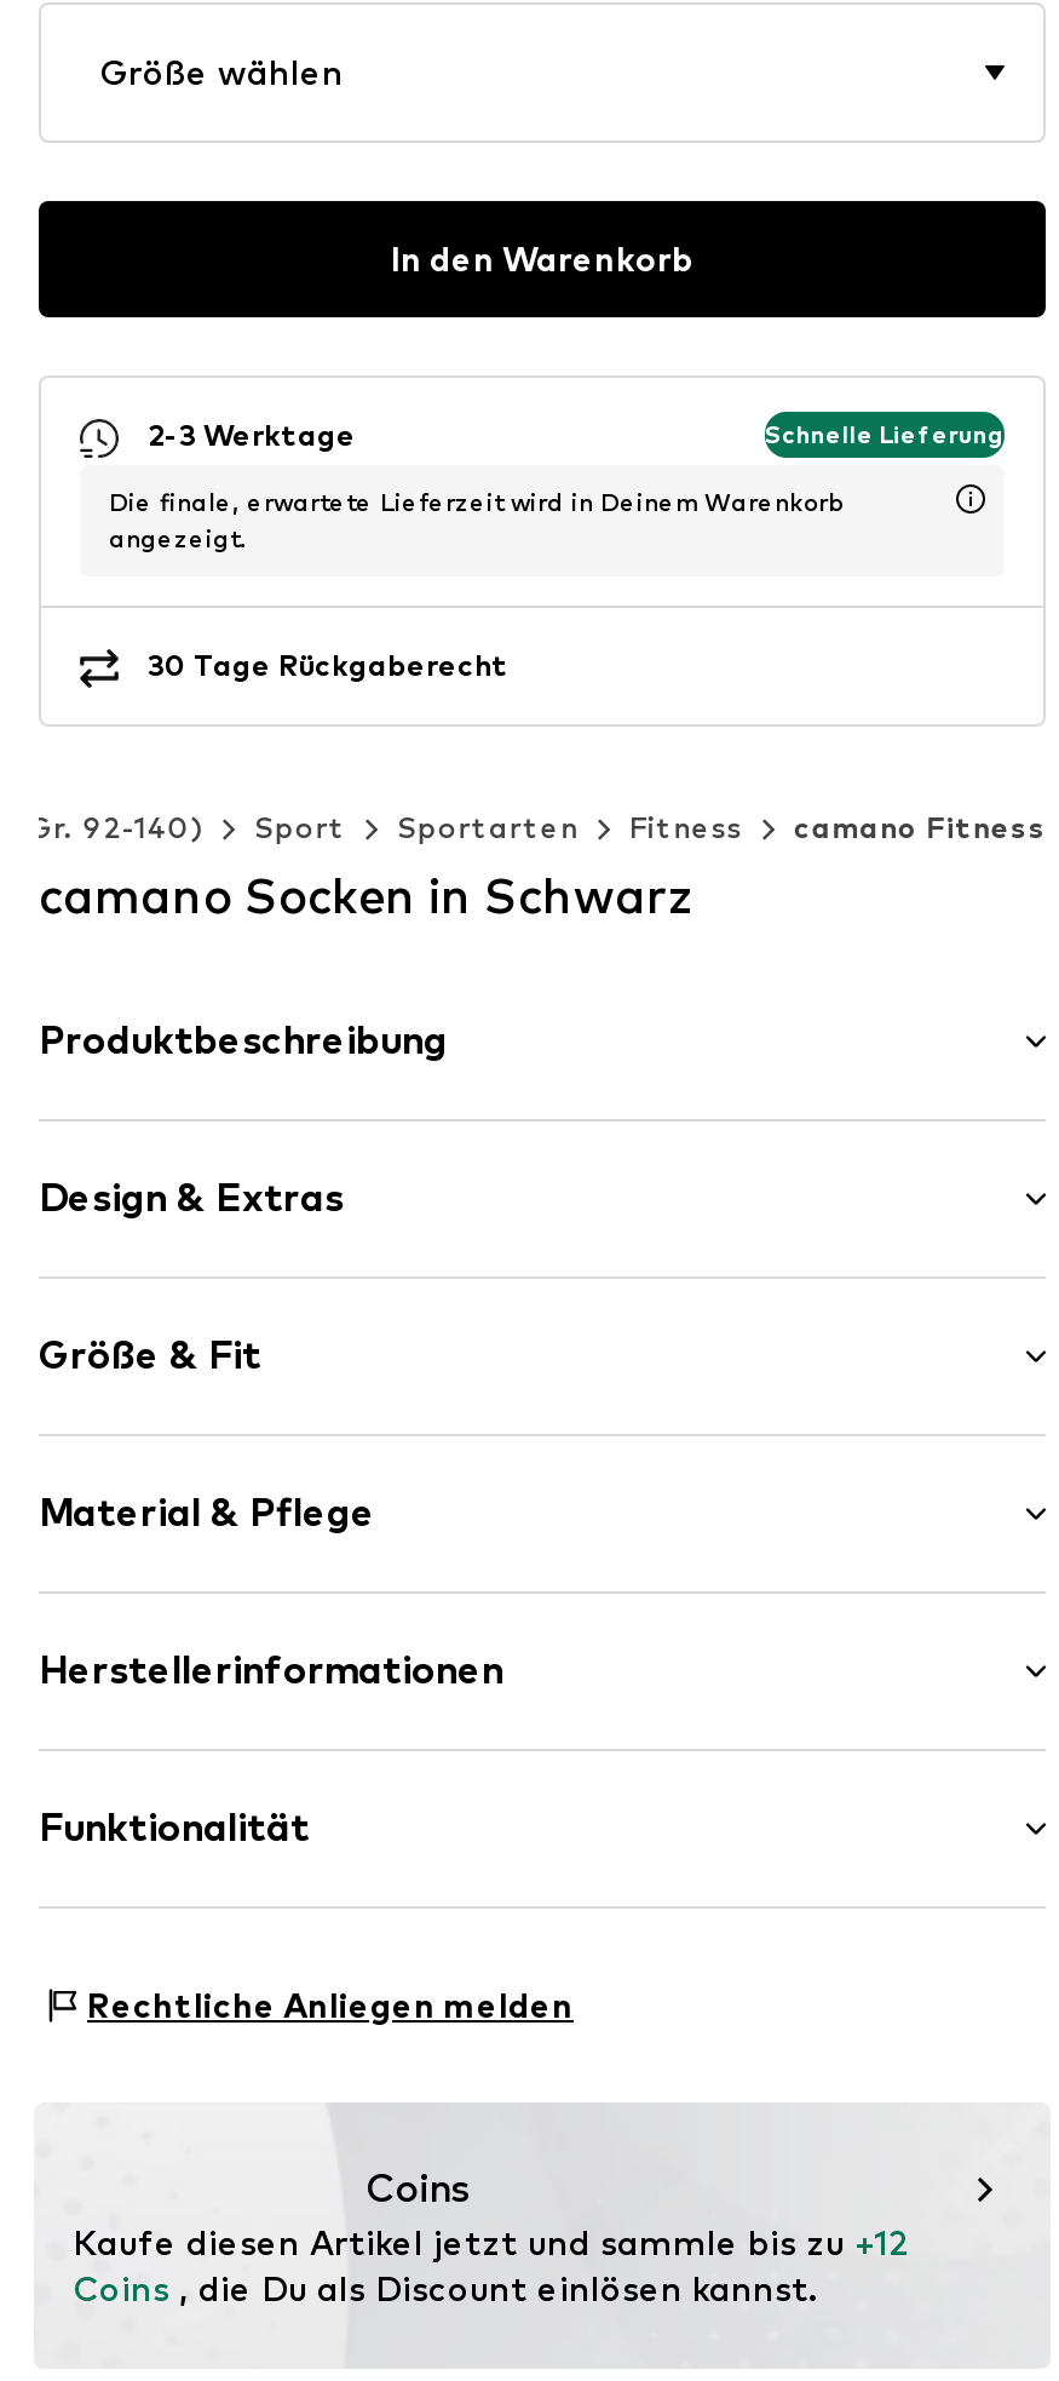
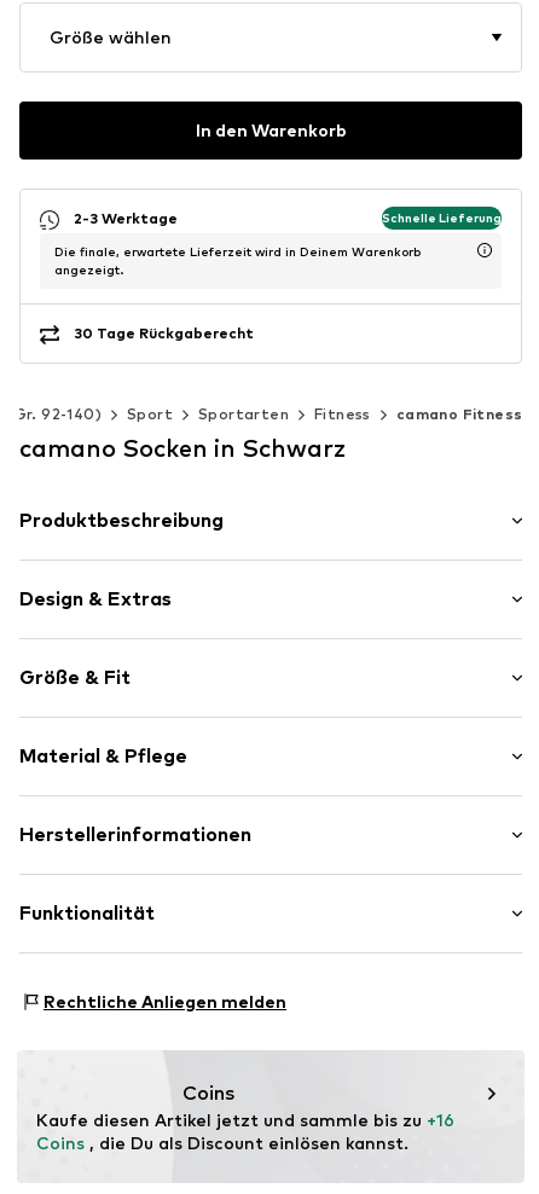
[73,2220,908,2262] Kaufe diesen Artikel jetzt und sammle bis zu +12 -> [36,1109,454,1130] Kaufe diesen Artikel jetzt und sammle bis zu +16

